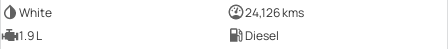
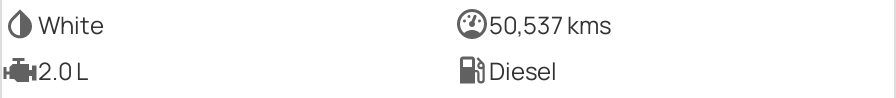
[244,4,303,21] 24,126 kms -> [489,8,611,42] 50,537 kms
[19,27,42,44] 1.9 L -> [38,54,88,88] 2.0 L

